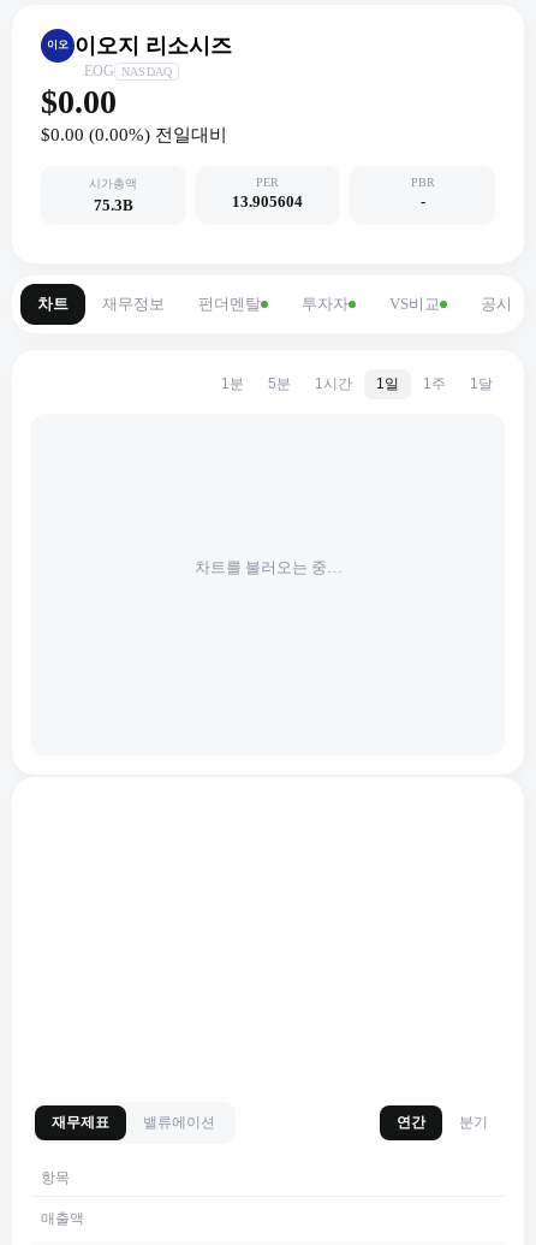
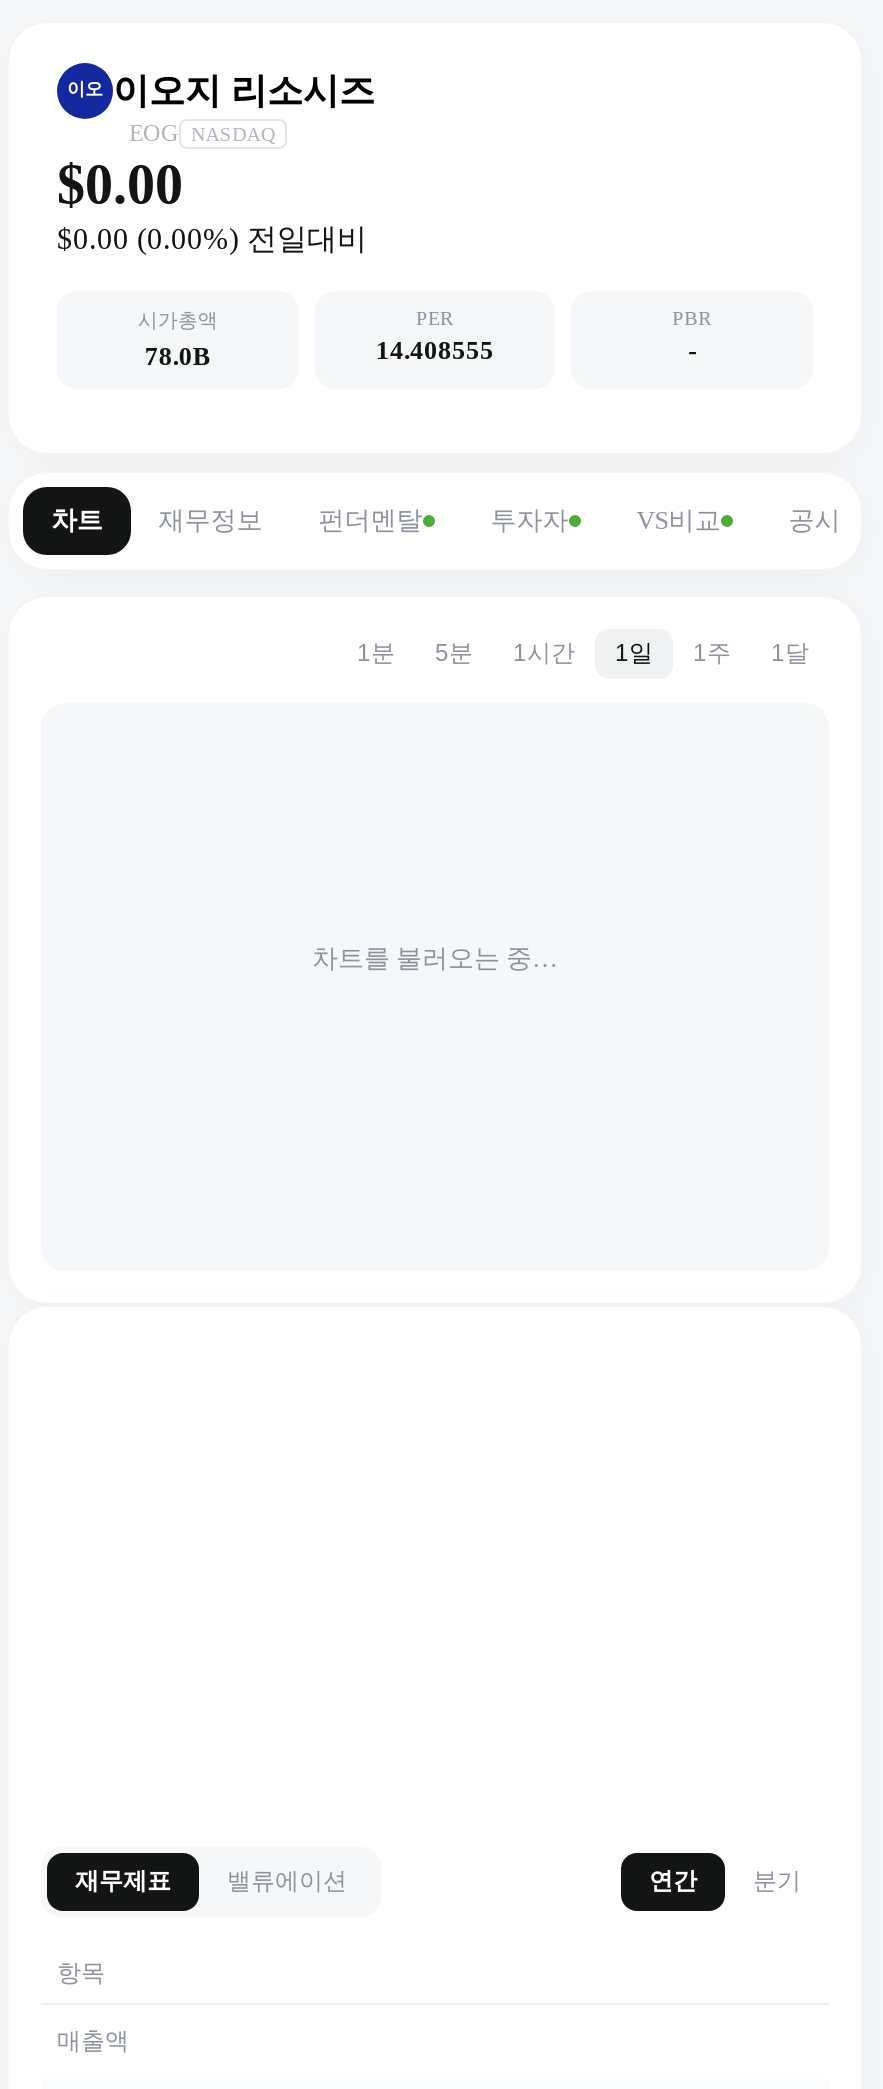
[93,196,133,214] 75.3B -> [145,341,211,371] 78.0B
[233,192,303,210] 13.905604 -> [376,335,494,365] 14.408555

